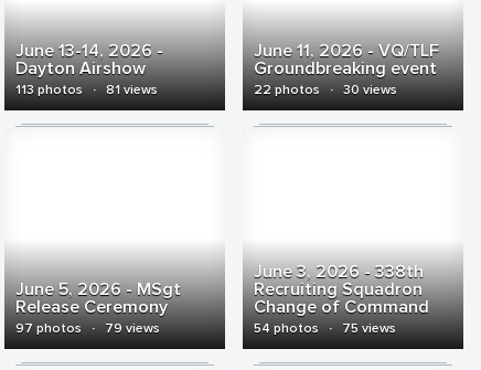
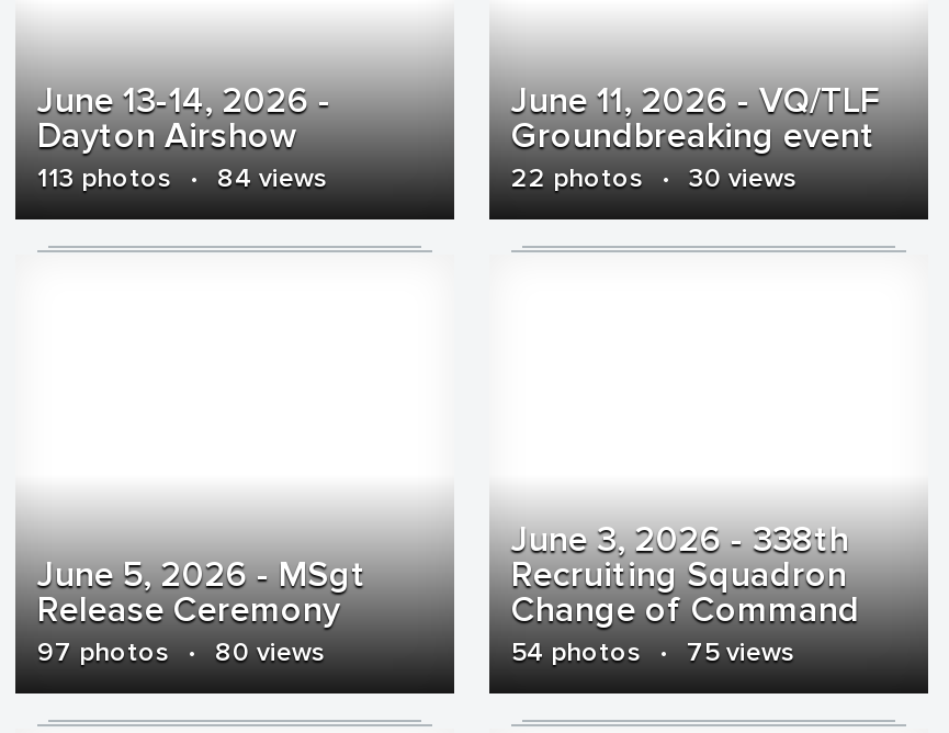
[15,82,158,98] 113 photos · 81 views -> [37,162,327,195] 113 photos · 84 views
[15,320,160,337] 97 photos · 79 views -> [37,636,325,669] 97 photos · 80 views

